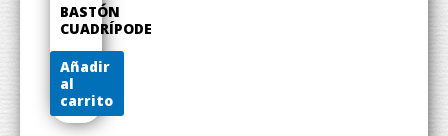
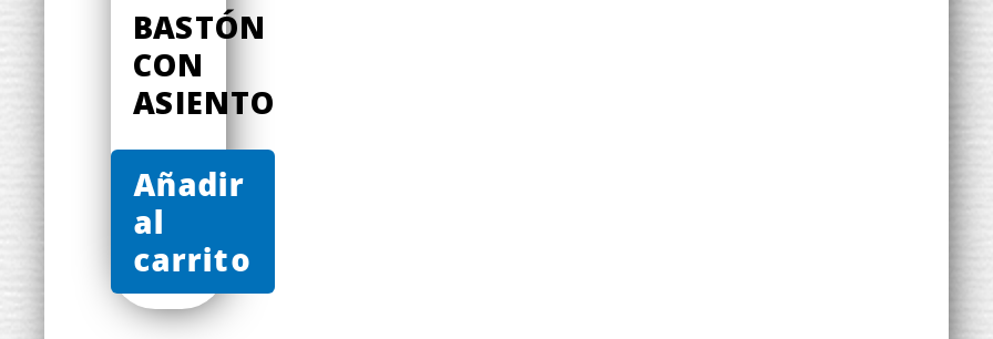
[60,19,152,38] CUADRÍPODE -> [133,43,275,123] CON | ASIENTO

